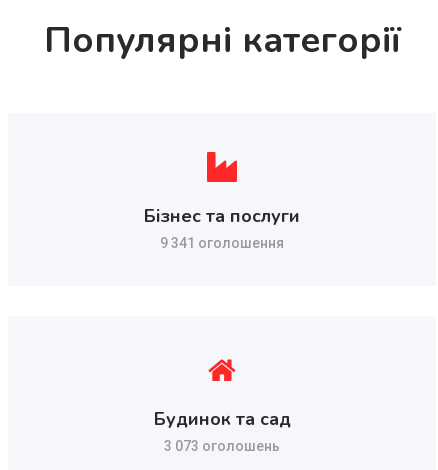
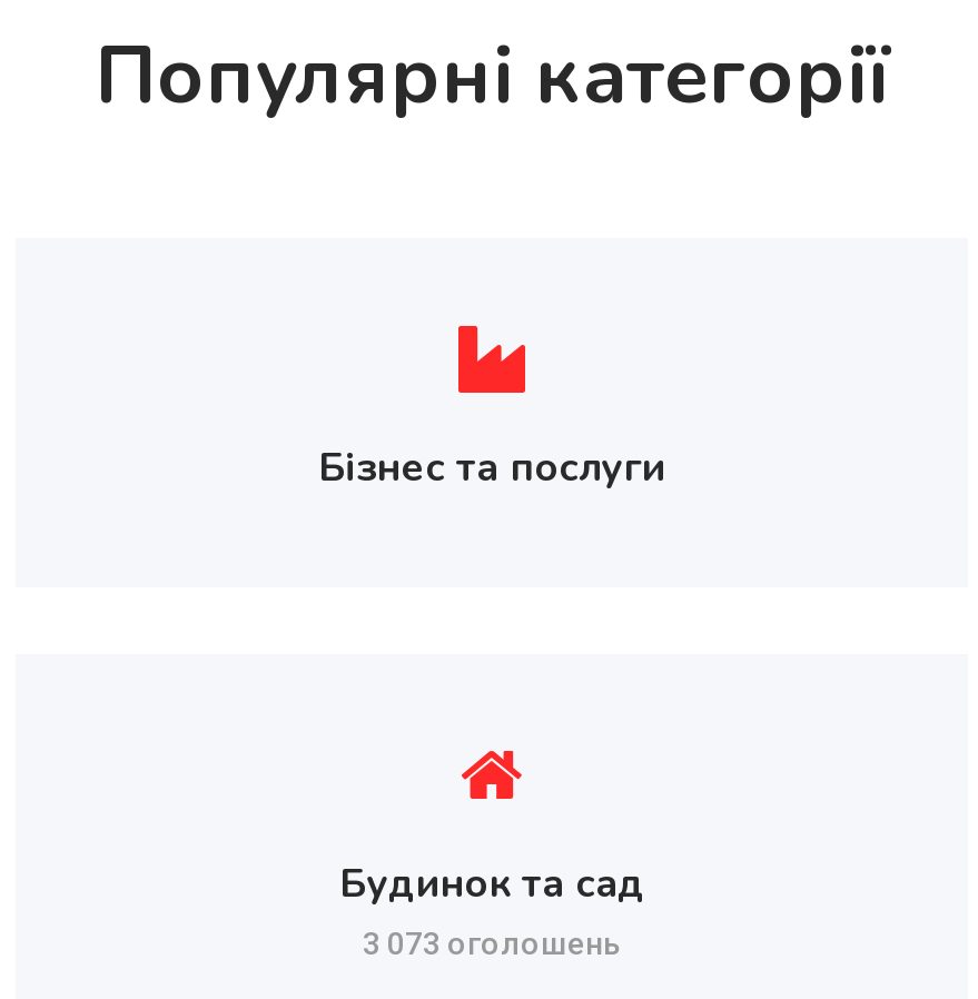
[160,235,284,251] 9 341 оголошення -> none

